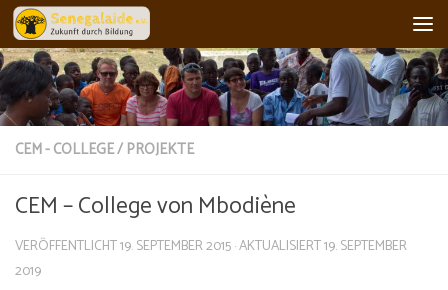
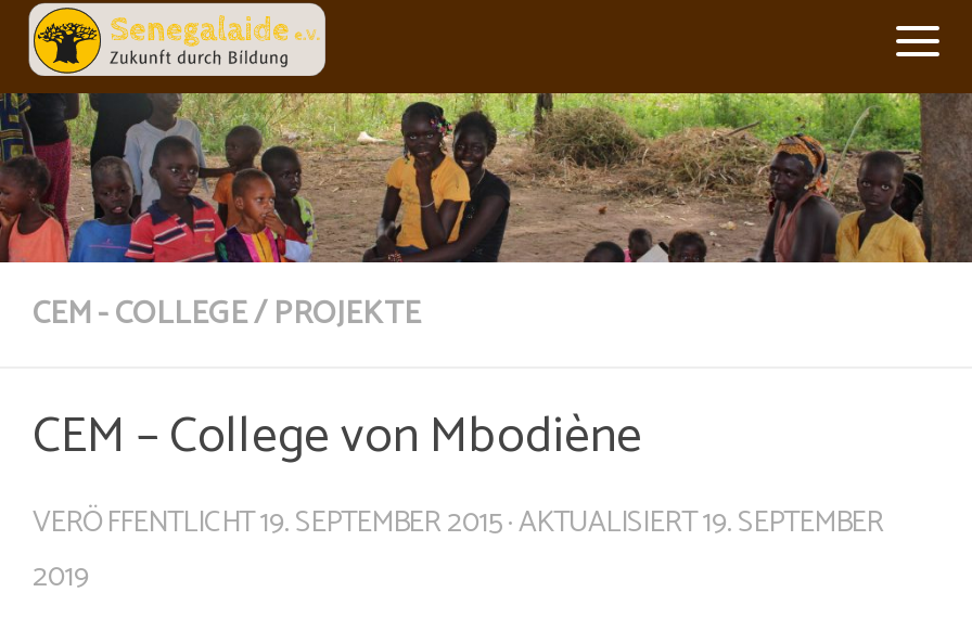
[3,47,445,127] [image] -> [7,91,965,265] [image]

